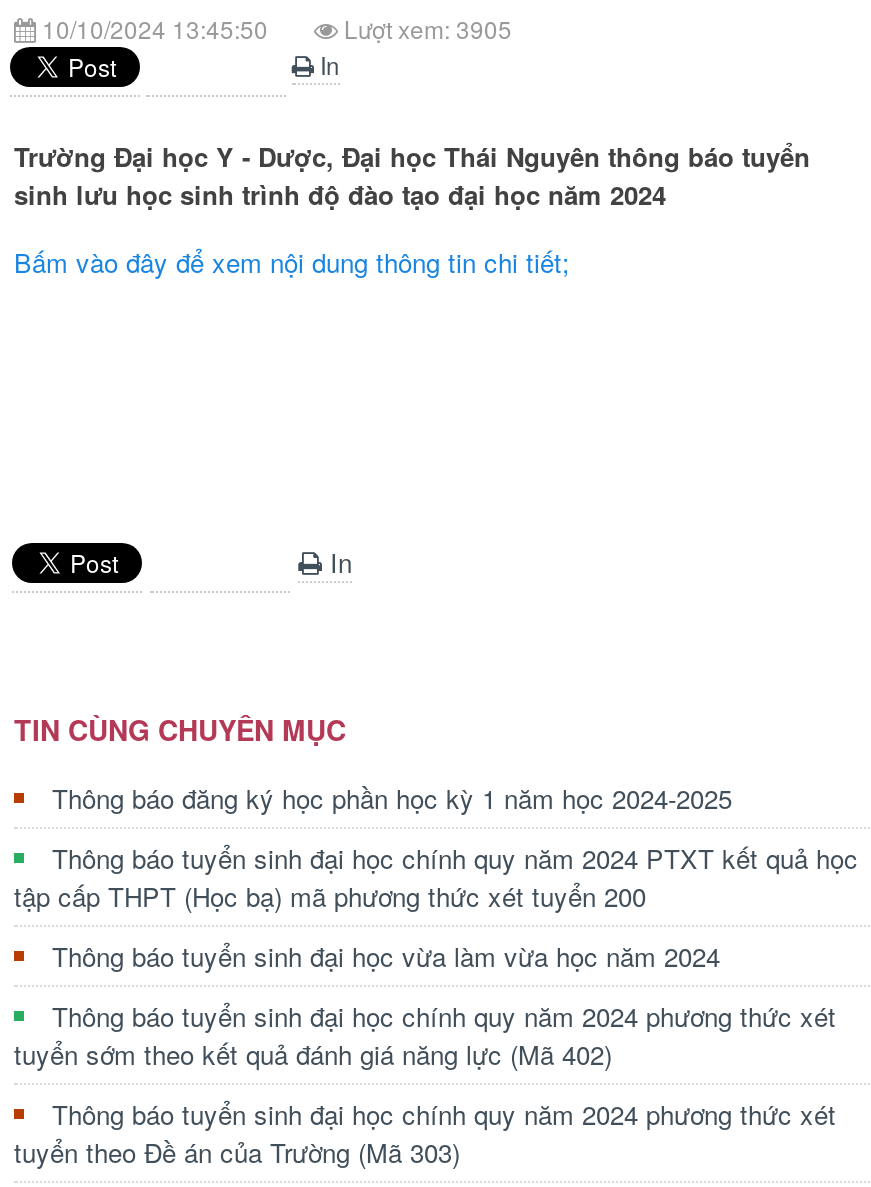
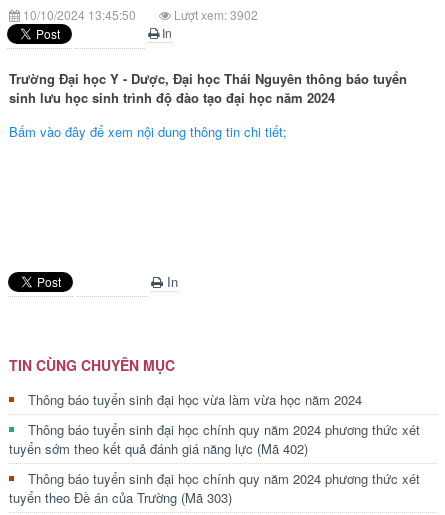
[338,10,512,44] Lượt xem: 3905 -> [171,6,258,23] Lượt xem: 3902
[14,778,858,914] Thông báo đăng ký học phần học kỳ 1 năm học 2024-2025 | Thông báo tuyển sinh đại học chính quy năm 2024 PTXT kết quả học | tập cấp THPT (Học bạ) mã phương thức xét tuyển 200 -> none

